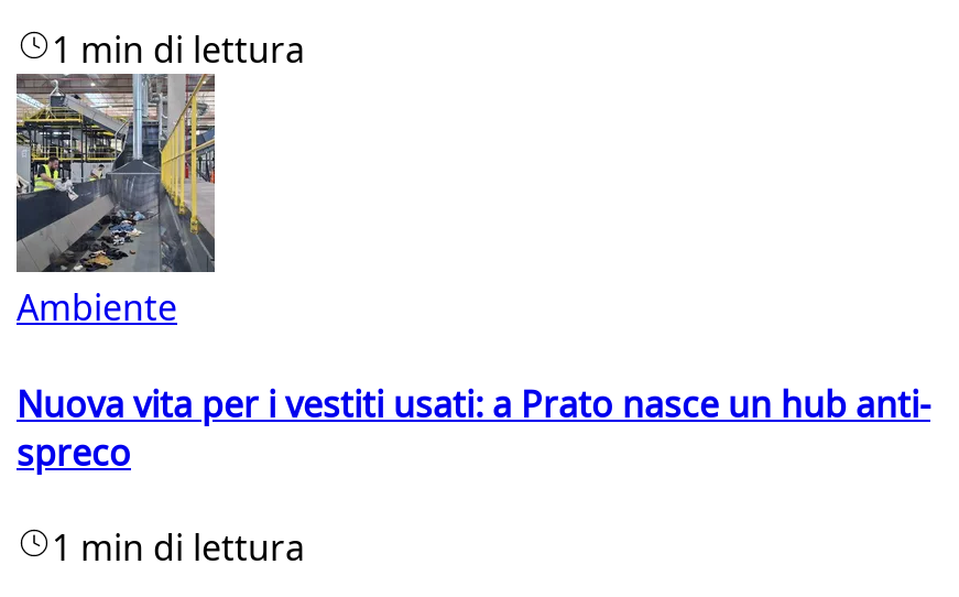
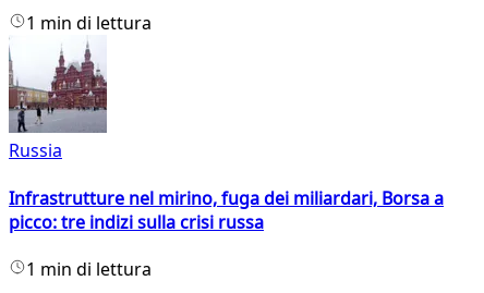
[14,72,217,332] [image] | Ambiente -> [8,35,108,163] [image] | Russia
[17,379,930,476] Nuova vita per i vestiti usati: a Prato nasce un hub anti- | spreco -> [9,186,444,234] Infrastrutture nel mirino, fuga dei miliardari, Borsa a | picco: tre indizi sulla crisi russa

